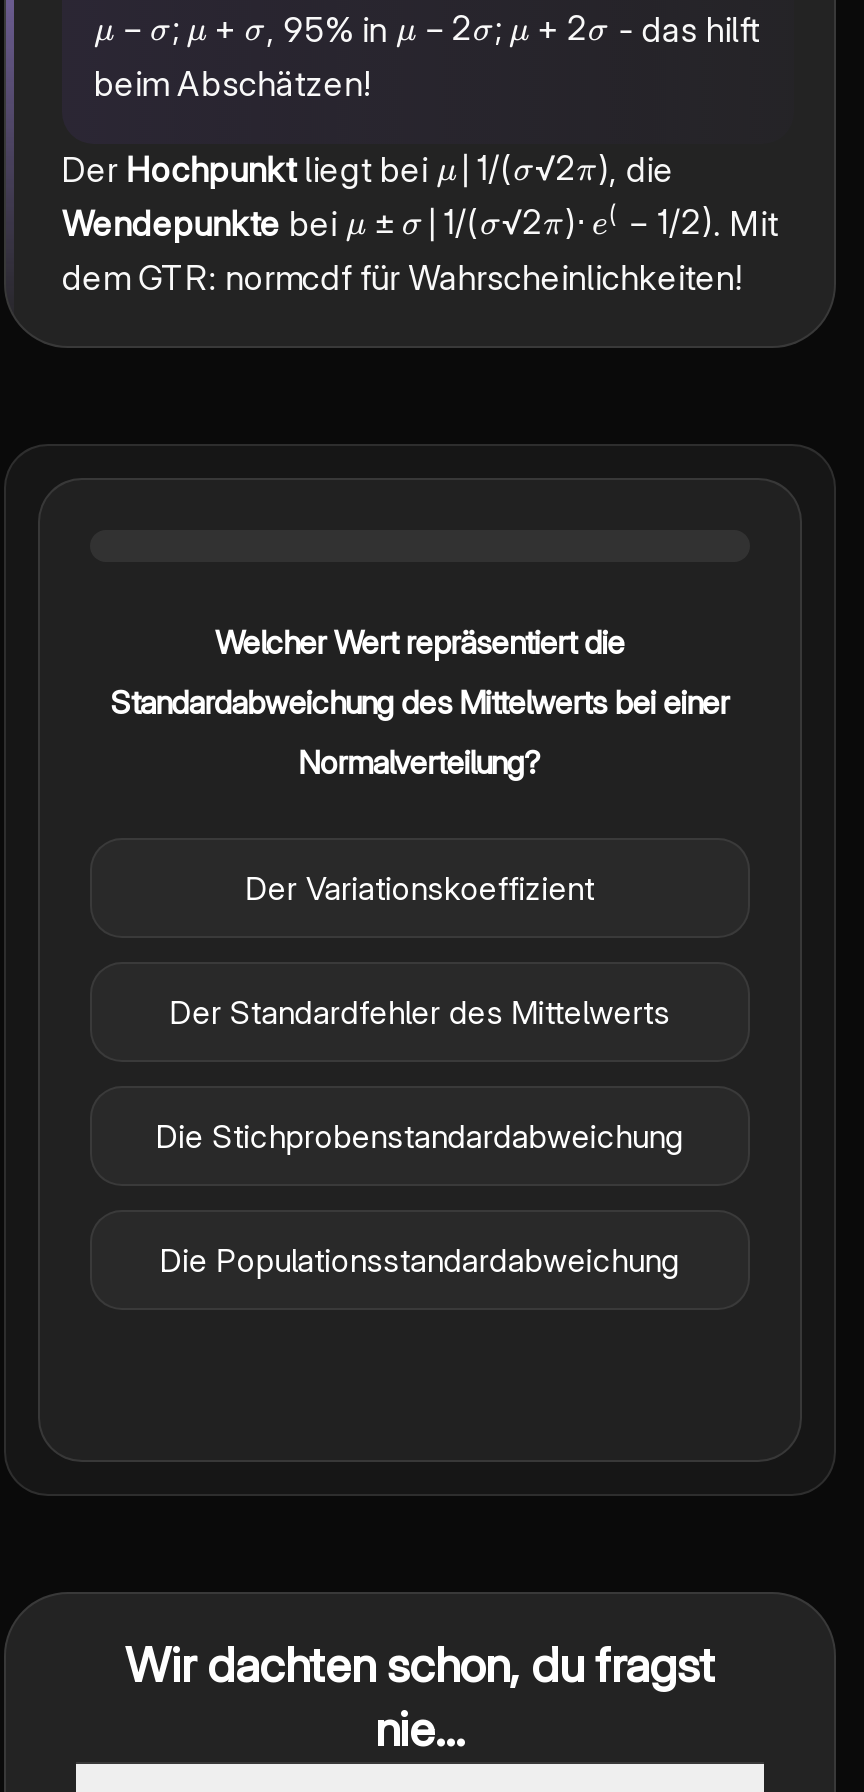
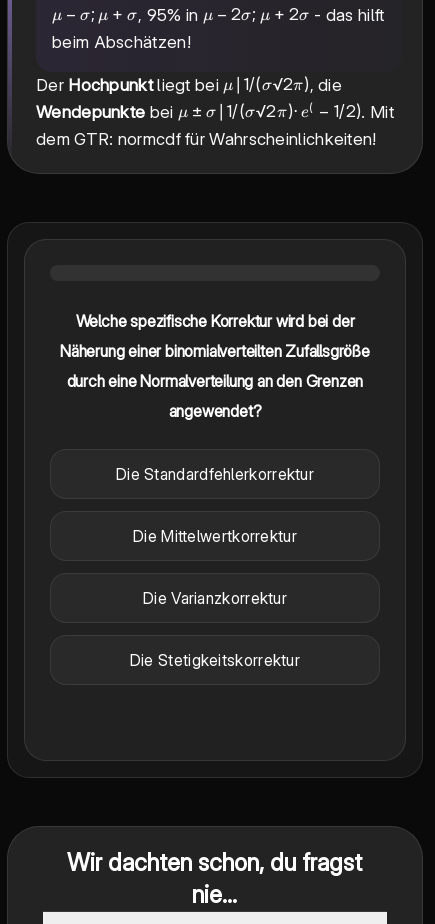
[111,621,729,1279] Welcher Wert repräsentiert die | Standardabweichung des Mittelwerts bei einer | Normalverteilung? | Der Variationskoeffizient | Der Standardfehler des Mittelwerts | Die Stichprobenstandardabweichung | Die Populationsstandardabweichung -> [60,311,370,670] Welche spezifische Korrektur wird bei der | Näherung einer binomialverteilten Zufallsgröße | durch eine Normalverteilung an den Grenzen | angewendet? | Die Standardfehlerkorrektur | Die Mittelwertkorrektur | Die Varianzkorrektur | Die Stetigkeitskorrektur

